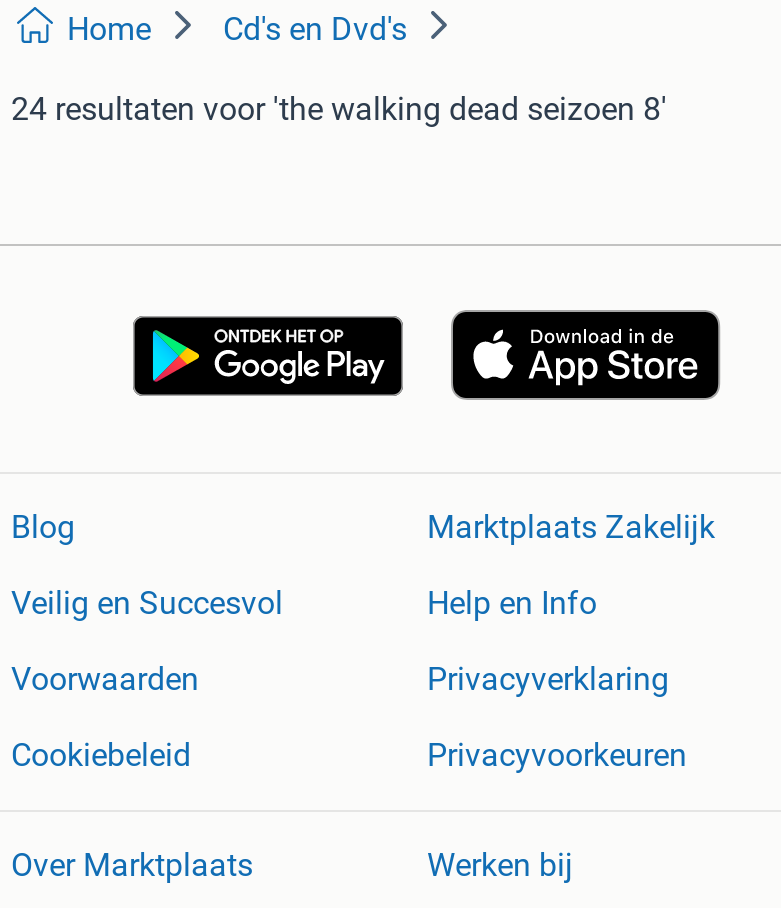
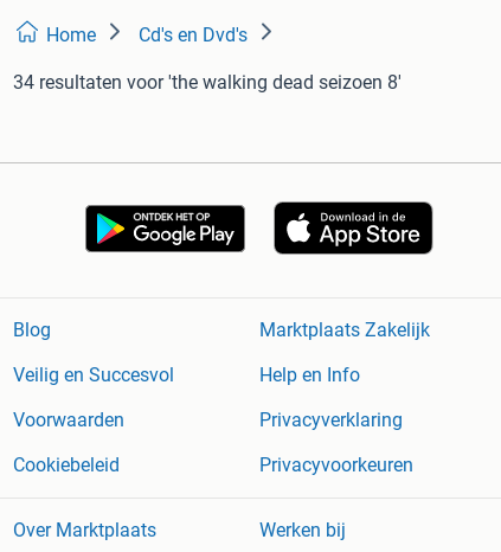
[11,91,667,129] 24 resultaten voor 'the walking dead seizoen 8' -> [13,71,402,93] 34 resultaten voor 'the walking dead seizoen 8'

